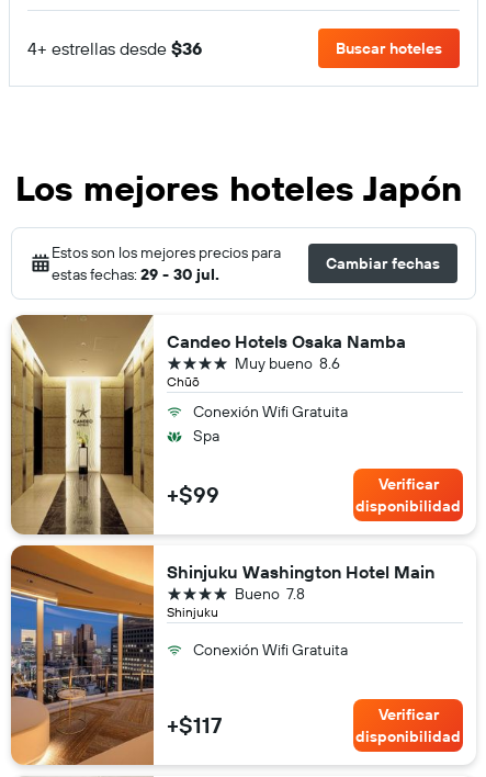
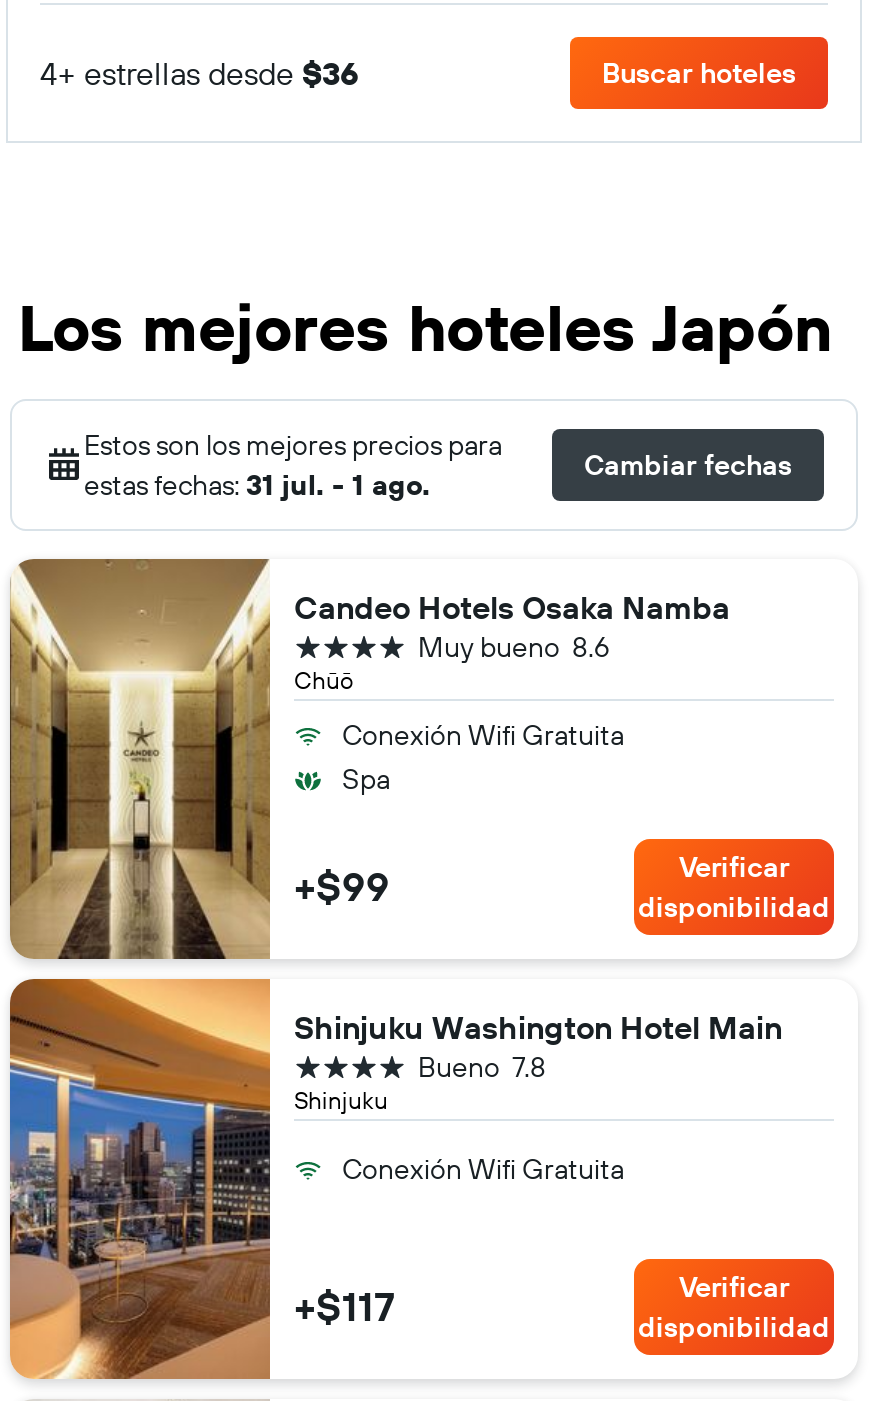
[52,264,219,284] estas fechas: 29 - 30 jul. -> [84,467,430,503] estas fechas: 31 jul. - 1 ago.

